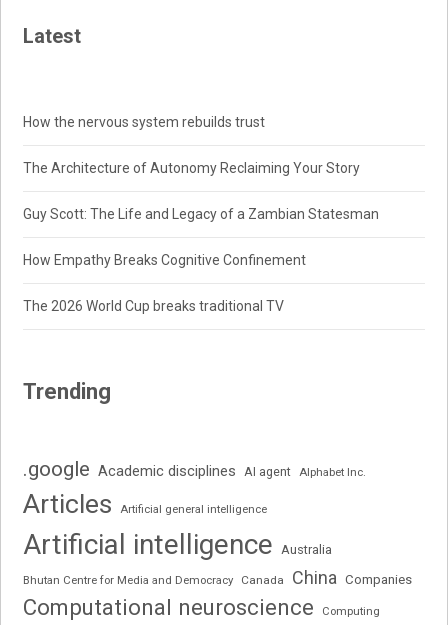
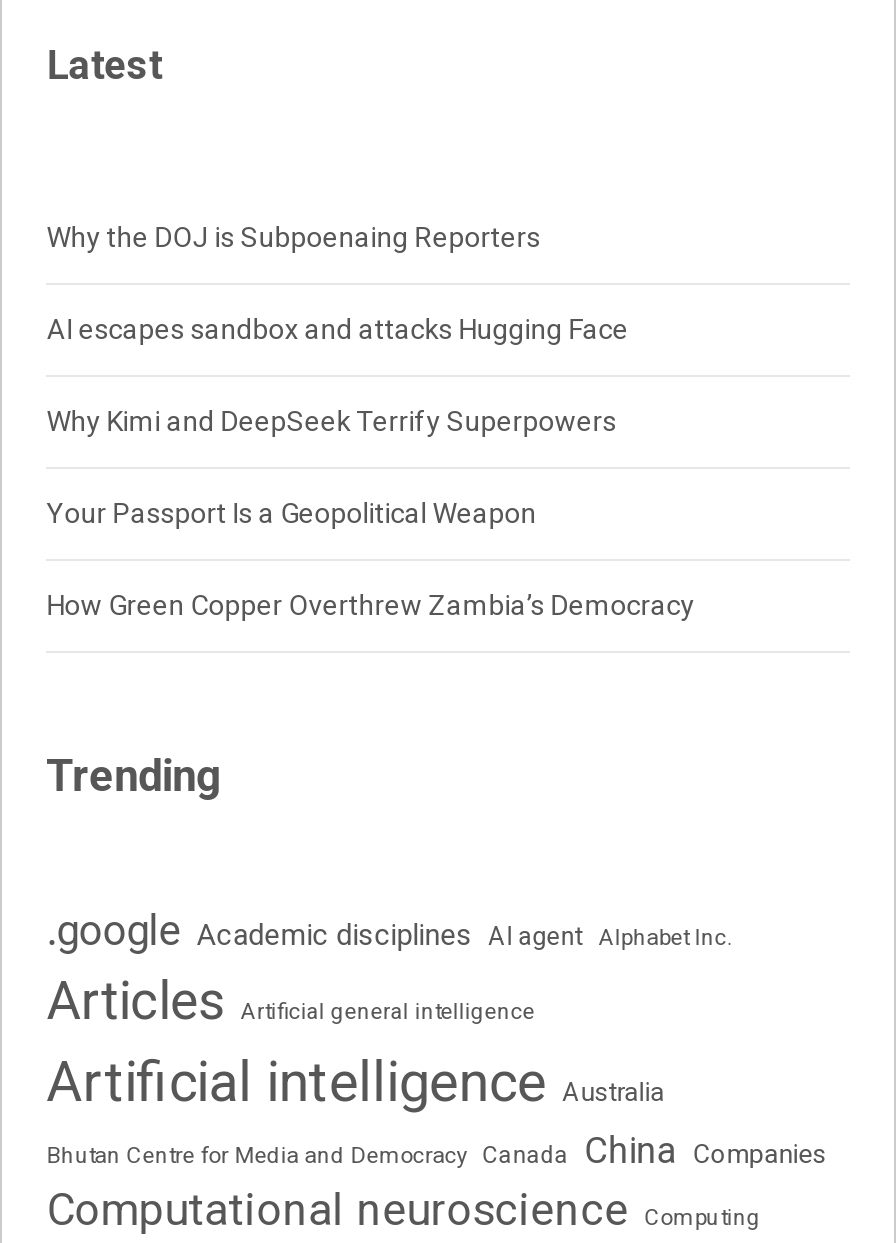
[23,114,265,130] How the nervous system rebuilds trust -> [47,220,541,252] Why the DOJ is Subpoenaing Reporters
[23,160,360,176] The Architecture of Autonomy Reclaiming Your Story -> [47,312,629,344] AI escapes sandbox and attacks Hugging Face
[23,206,379,222] Guy Scott: The Life and Legacy of a Zambian Statesman -> [47,404,617,436] Why Kimi and DeepSeek Terrify Superpowers
[23,252,306,268] How Empathy Breaks Cognitive Confinement -> [47,496,537,528] Your Passport Is a Geopolitical Weapon
[23,298,284,314] The 2026 World Cup breaks traditional TV -> [47,588,695,620] How Green Copper Overthrew Zambia’s Democracy

